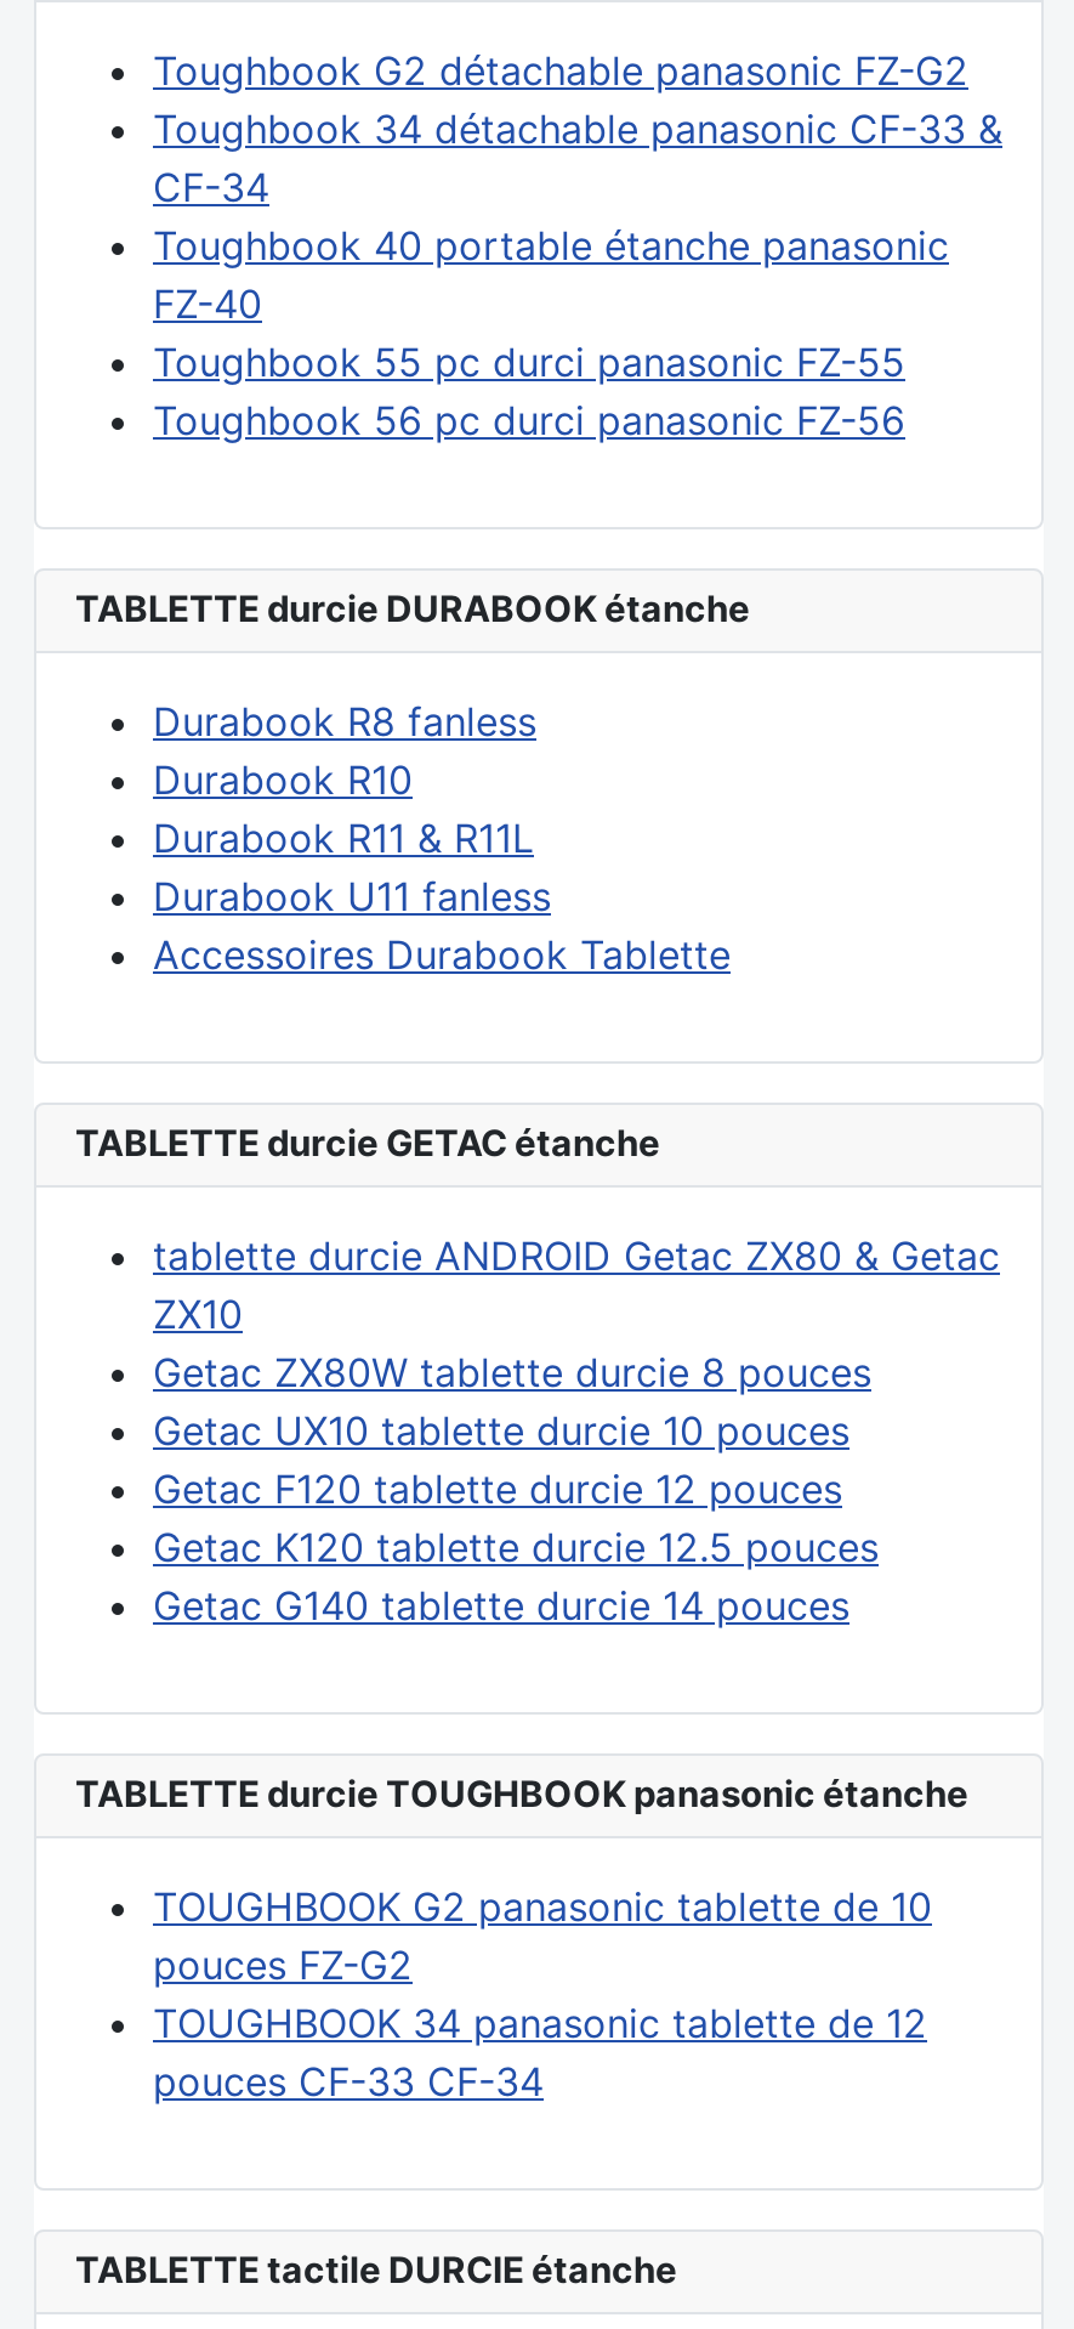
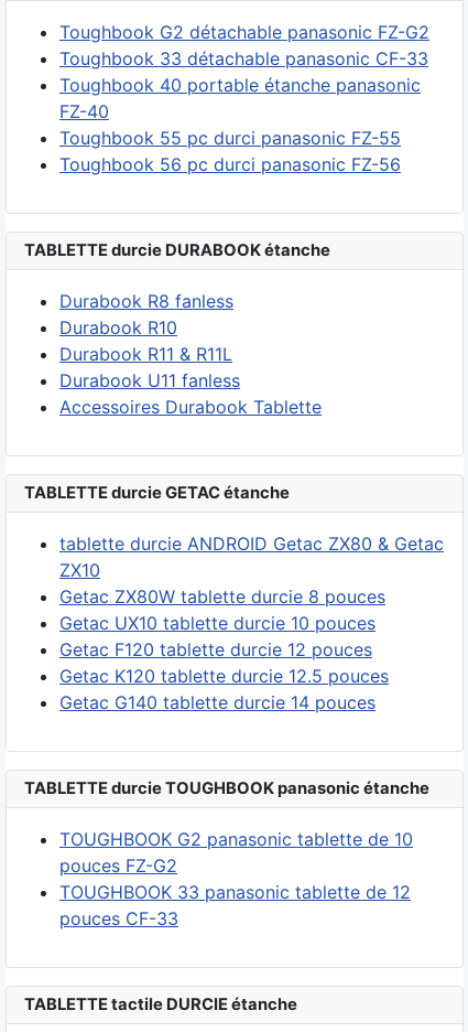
[153,105,1002,212] Toughbook 34 détachable panasonic CF-33 & | CF-34 -> [59,48,428,70] Toughbook 33 détachable panasonic CF-33
[153,1999,927,2106] TOUGHBOOK 34 panasonic tablette de 12 | pouces CF-33 CF-34 -> [59,881,411,930] TOUGHBOOK 33 panasonic tablette de 12 | pouces CF-33

